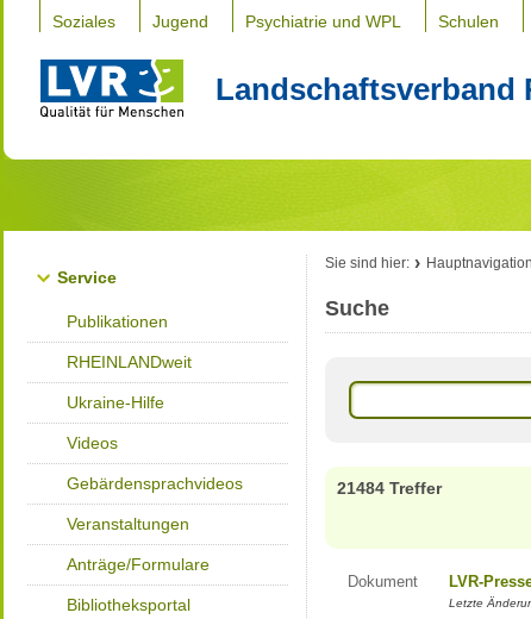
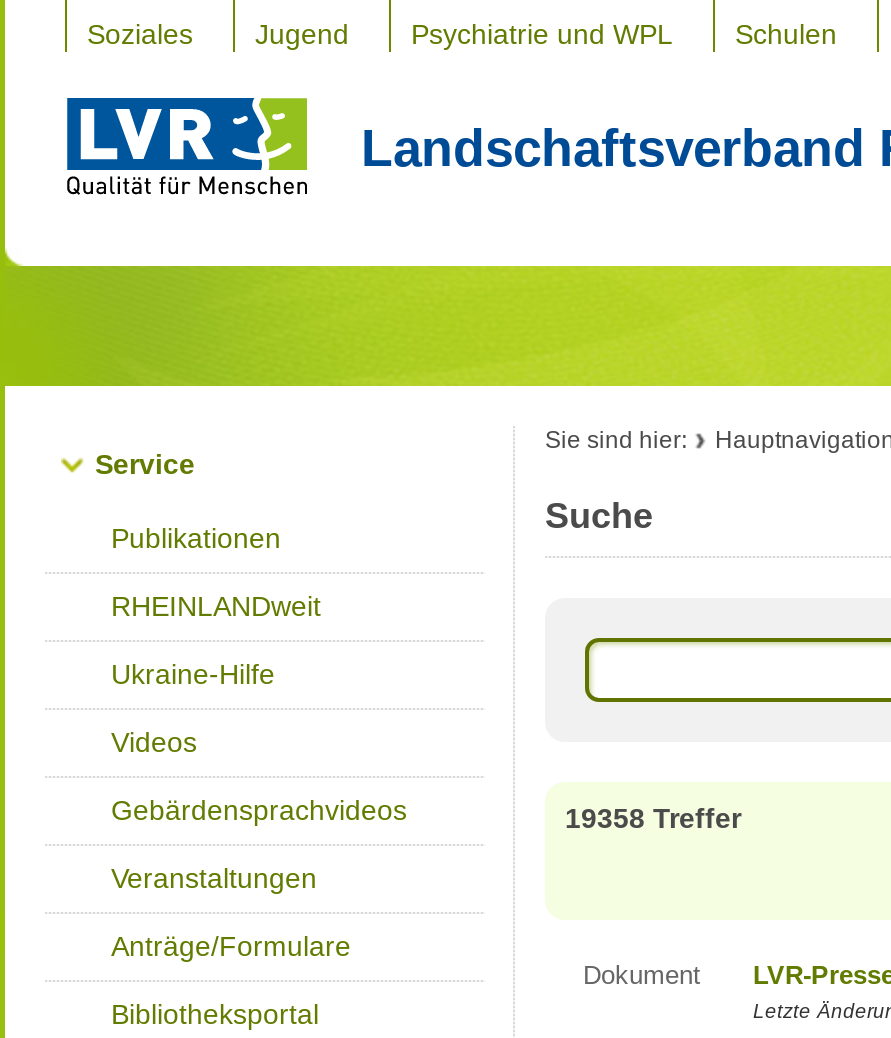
[337,479,442,498] 21484 Treffer -> [565,802,741,834] 19358 Treffer

